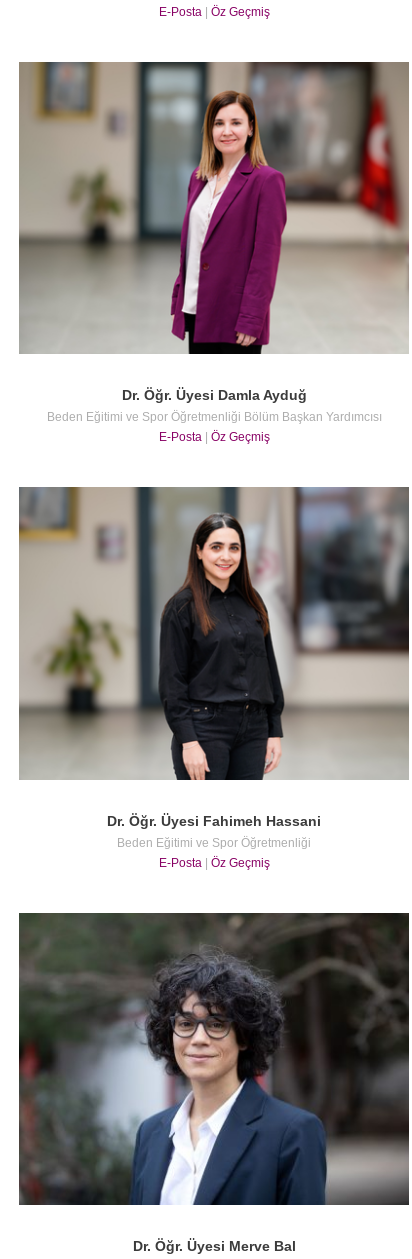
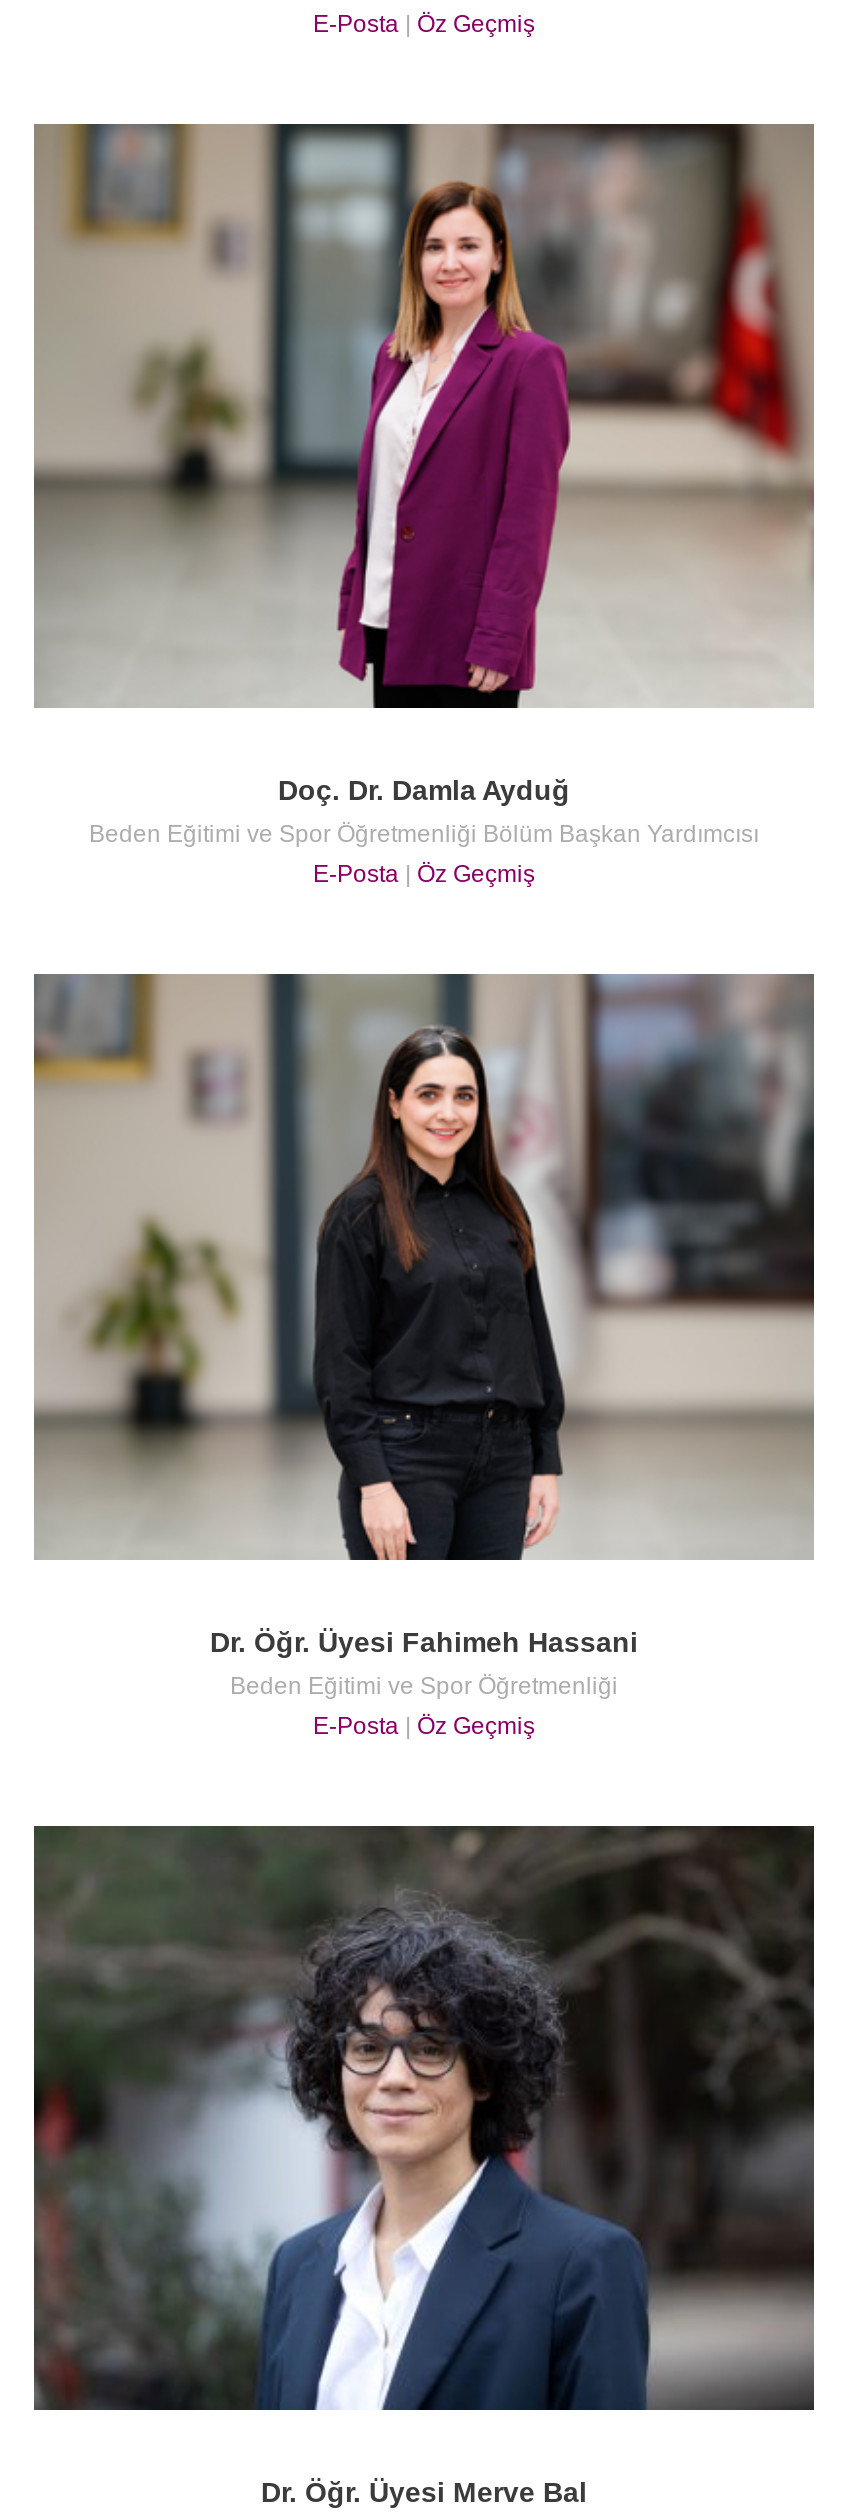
[121,387,306,403] Dr. Öğr. Üyesi Damla Ayduğ -> [278,774,570,806] Doç. Dr. Damla Ayduğ

